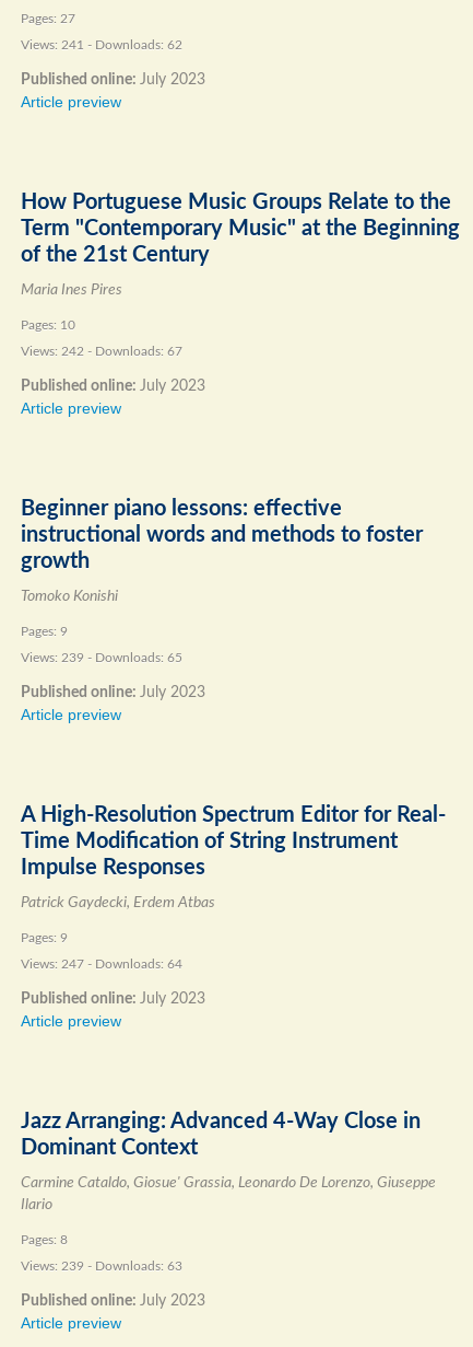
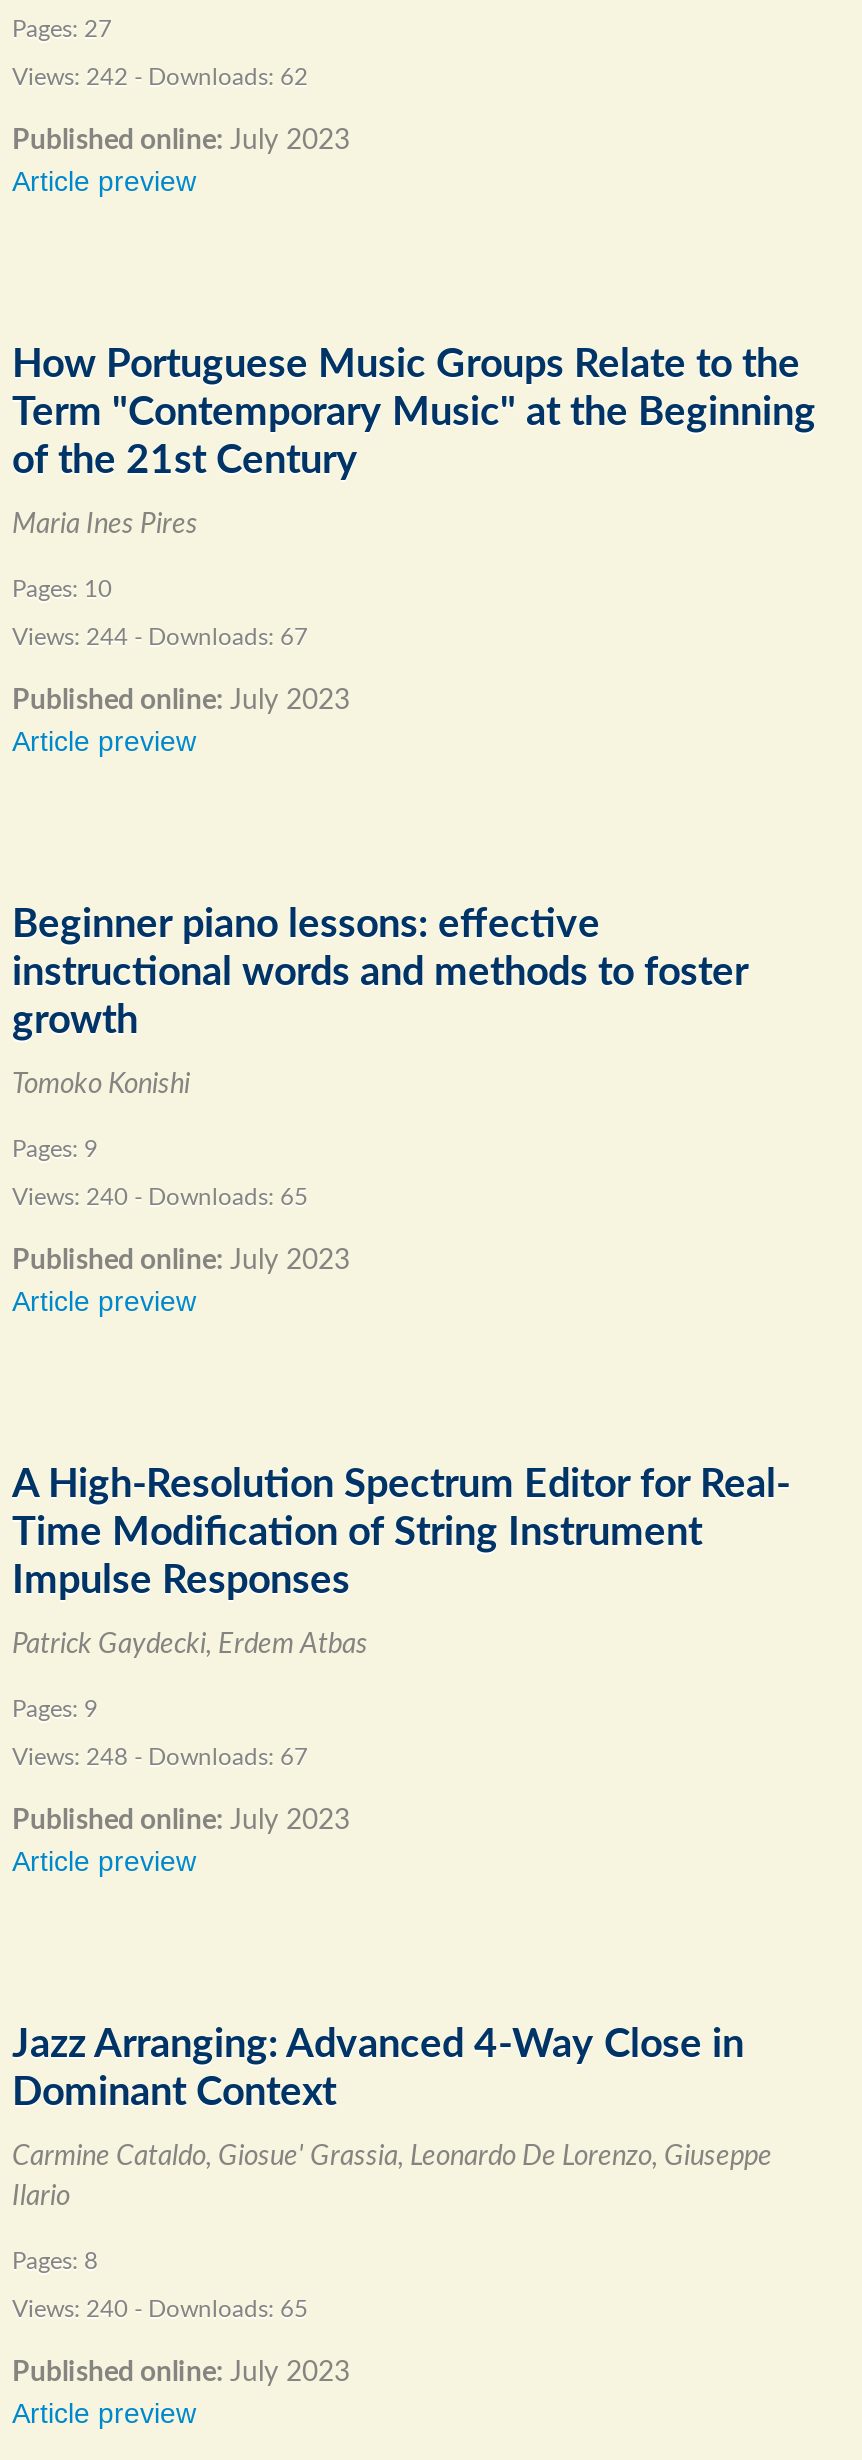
[21,38,182,51] Views: 241 - Downloads: 62 -> [12,65,308,89] Views: 242 - Downloads: 62
[21,345,182,358] Views: 242 - Downloads: 67 -> [12,625,308,649] Views: 244 - Downloads: 67
[21,651,182,664] Views: 239 - Downloads: 65 -> [12,1185,308,1209] Views: 240 - Downloads: 65
[21,957,182,970] Views: 247 - Downloads: 64 -> [12,1745,308,1769] Views: 248 - Downloads: 67
[21,1259,182,1272] Views: 239 - Downloads: 63 -> [12,2297,308,2321] Views: 240 - Downloads: 65

